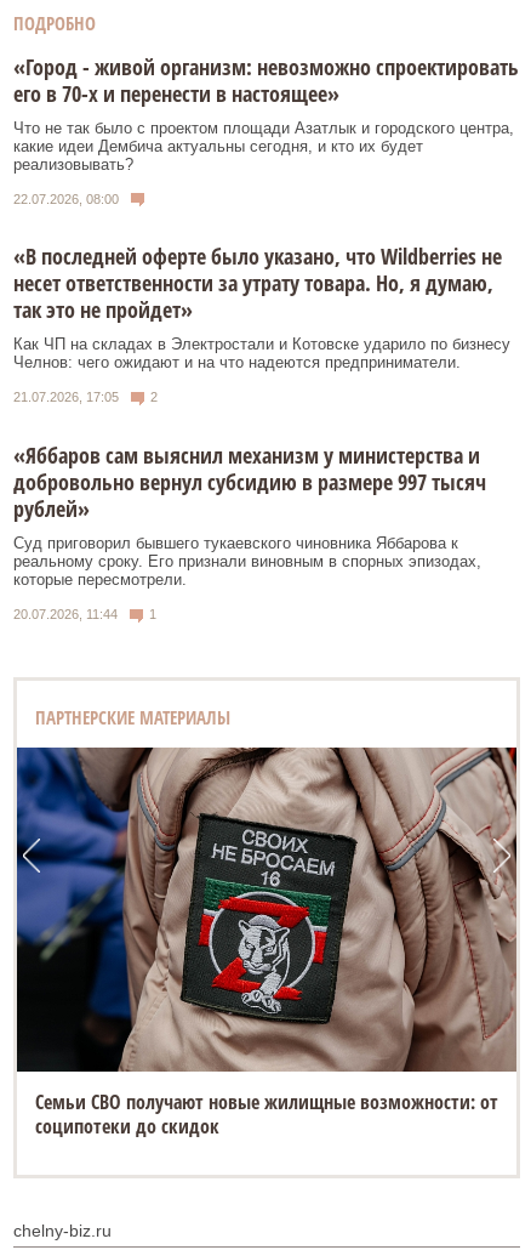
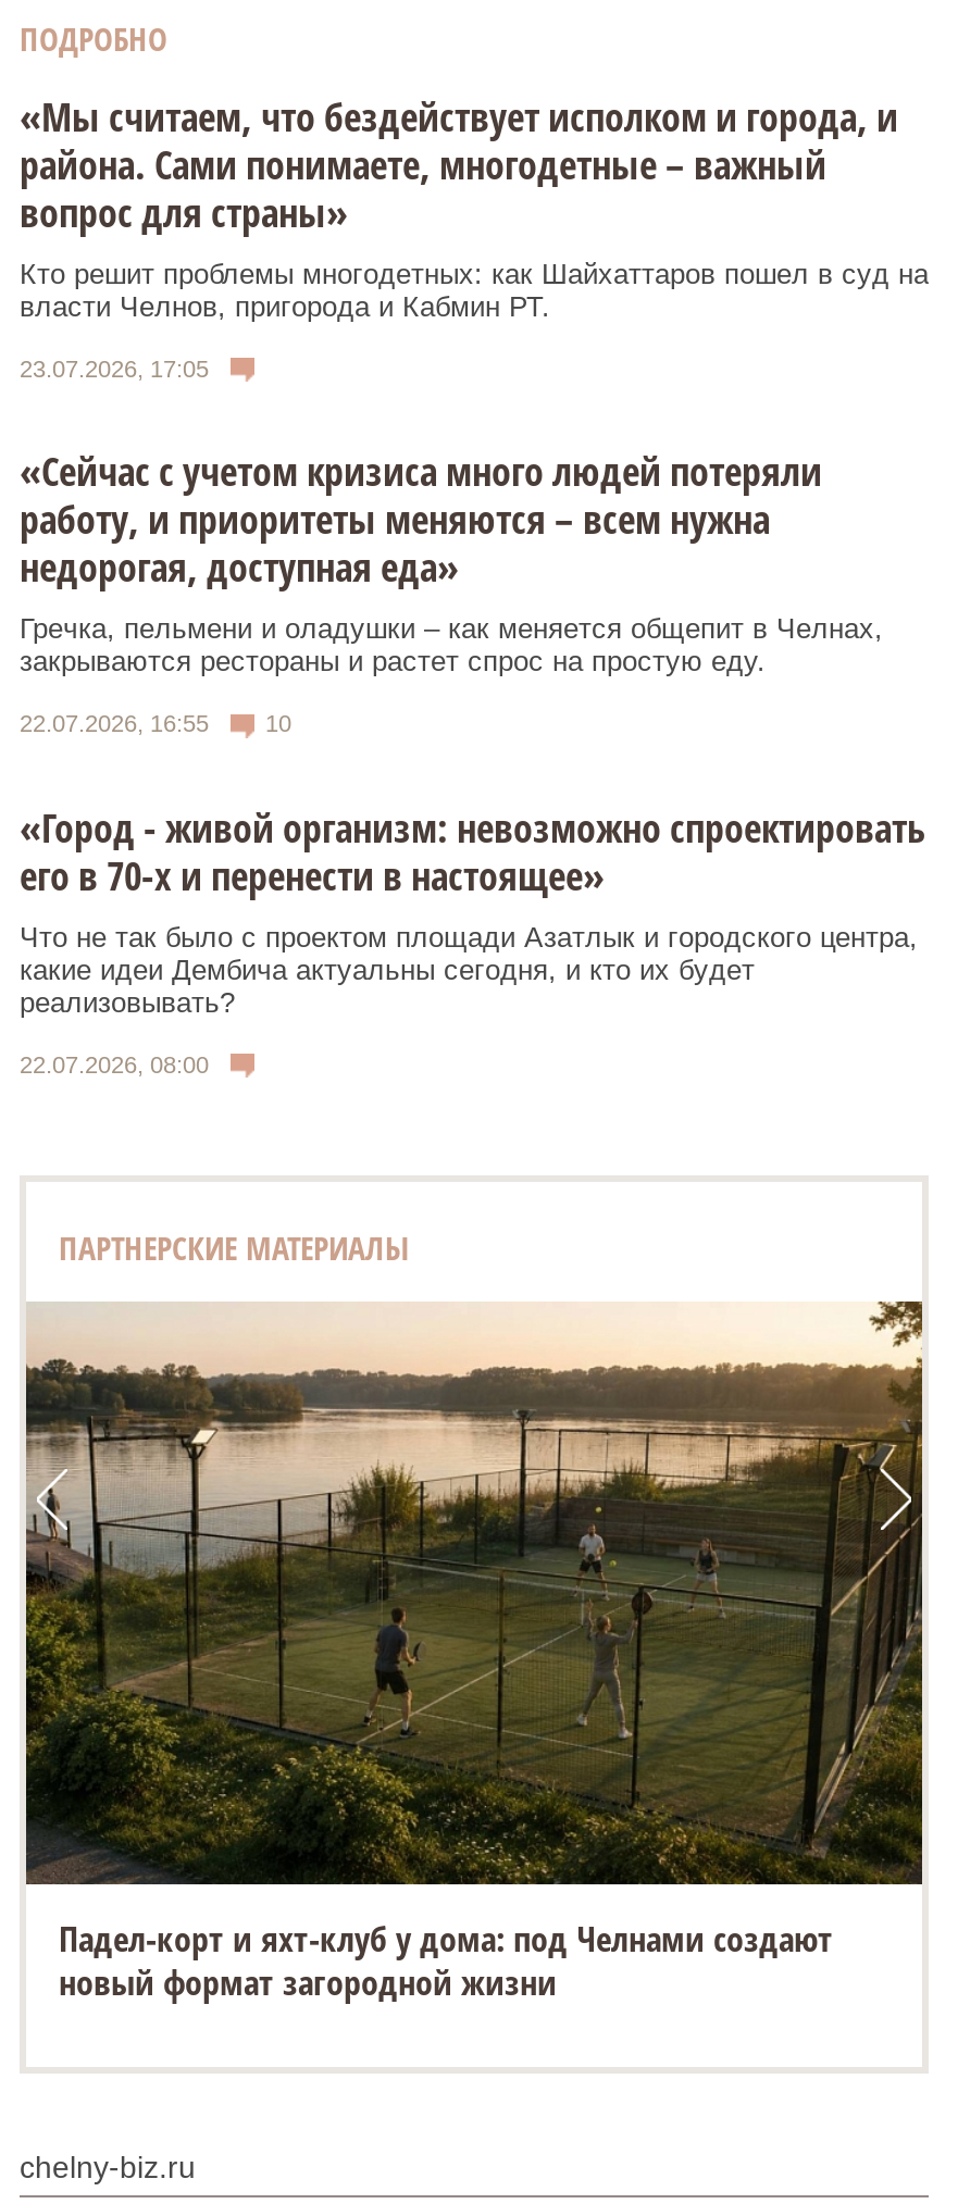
none -> [20,90,929,737] «Мы считаем, что бездействует исполком и города, и | района. Сами понимаете, многодетные – важный | вопрос для страны» | Кто решит проблемы многодетных: как Шайхаттаров пошел в суд на | власти Челнов, пригорода и Кабмин РТ. | 23.07.2026, 17:05 | «Сейчас с учетом кризиса много людей потеряли | работу, и приоритеты меняются – всем нужна | недорогая, доступная еда» | Гречка, пельмени и оладушки – как меняется общепит в Челнах, | закрываются рестораны и растет спрос на простую еду. | 22.07.2026, 16:55 | 10
moved [13,52,519,206] -> [20,801,926,1078]: «Город - живой организм: невозможно спроектировать | его в 70-х и перенести в настоящее» | Что не так было с проектом площади Азатлык и городского центра, | какие идеи Дембича актуальны сегодня, и кто их будет | реализовывать? | 22.07.2026, 08:00
[13,242,510,621] «В последней оферте было указано, что Wildberries не | несет ответственности за утрату товара. Но, я думаю, | так это не пройдет» | Как ЧП на складах в Электростали и Котовске ударило по бизнесу | Челнов: чего ожидают и на что надеются предприниматели. | 21.07.2026, 17:05 | 2 | «Яббаров сам выяснил механизм у министерства и | добровольно вернул субсидию в размере 997 тысяч | рублей» | Суд приговорил бывшего тукаевского чиновника Яббарова к | реальному сроку. Его признали виновным в спорных эпизодах, | которые пересмотрели. | 20.07.2026, 11:44 | 1 -> none
[16,746,518,1140] [image] | Семьи СВО получают новые жилищные возможности: от | соципотеки до скидок -> [24,1299,924,2006] [image] | Падел-корт и яхт-клуб у дома: под Челнами создают | новый формат загородной жизни

